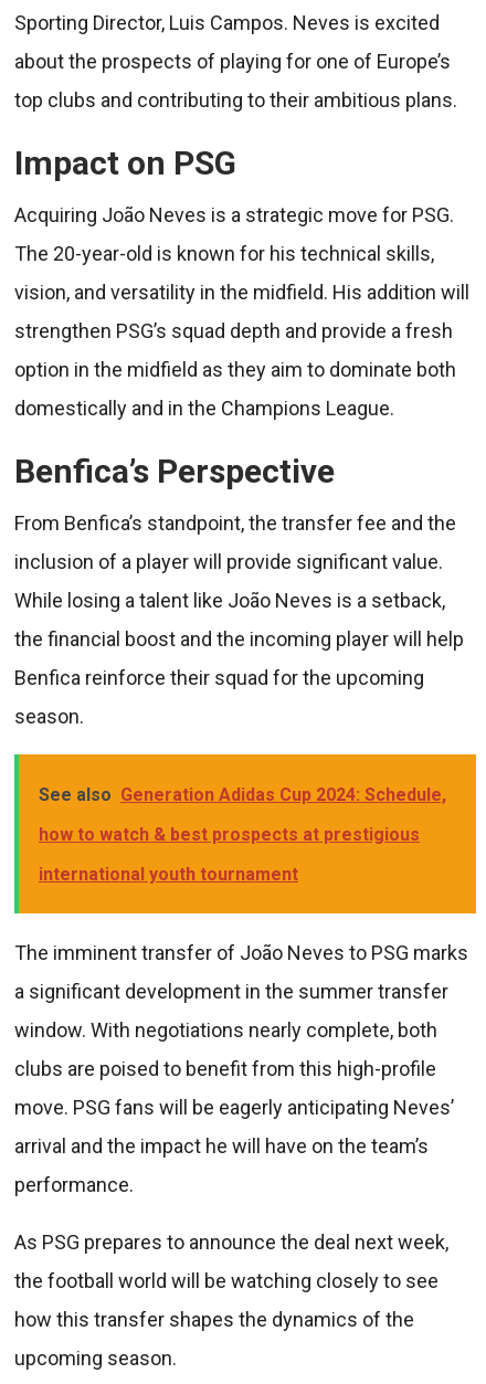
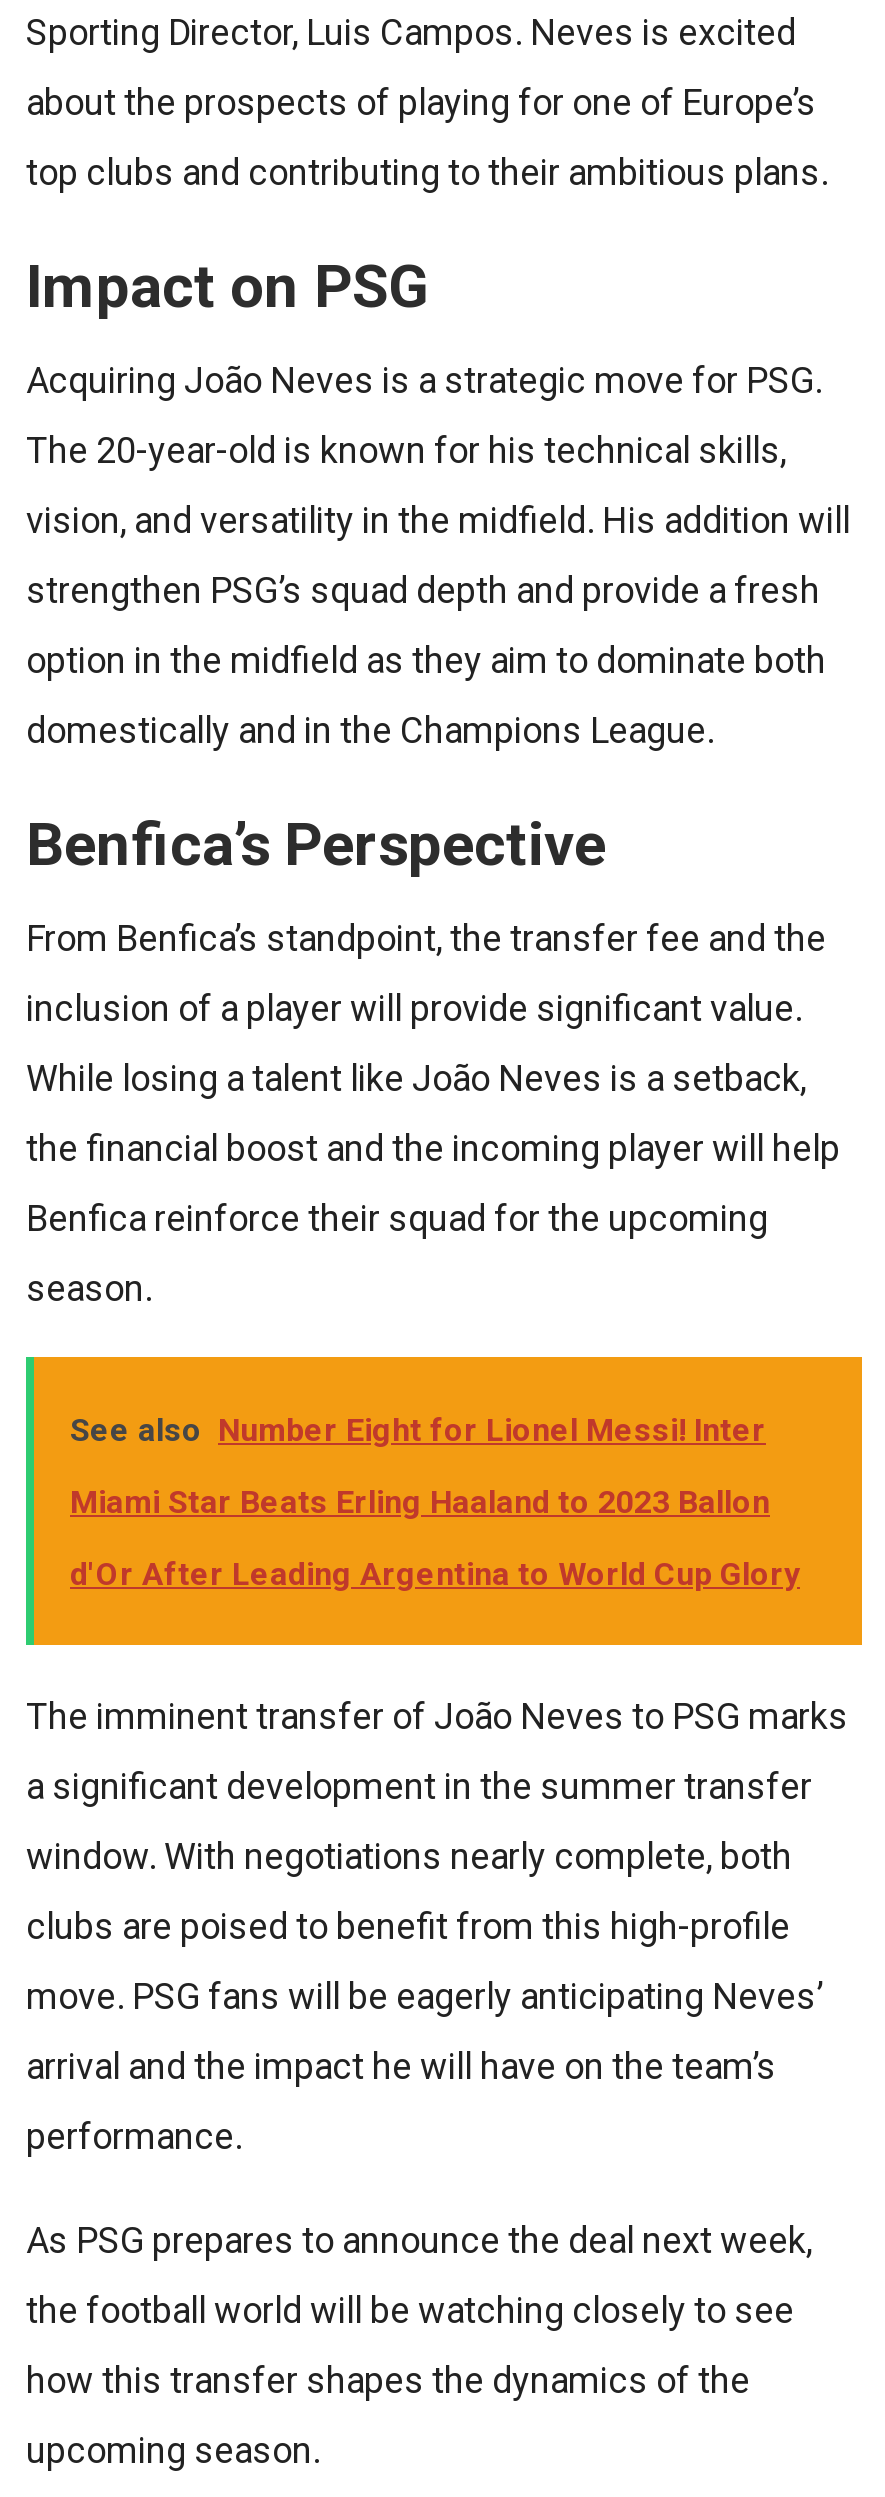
[39,784,446,805] See also Generation Adidas Cup 2024: Schedule, -> [70,1411,766,1449] See also Number Eight for Lionel Messi! Inter
[39,824,420,845] how to watch & best prospects at prestigious -> [70,1483,770,1521] Miami Star Beats Erling Haaland to 2023 Ballon
[39,864,298,885] international youth tournament -> [70,1555,800,1593] d'Or After Leading Argentina to World Cup Glory

